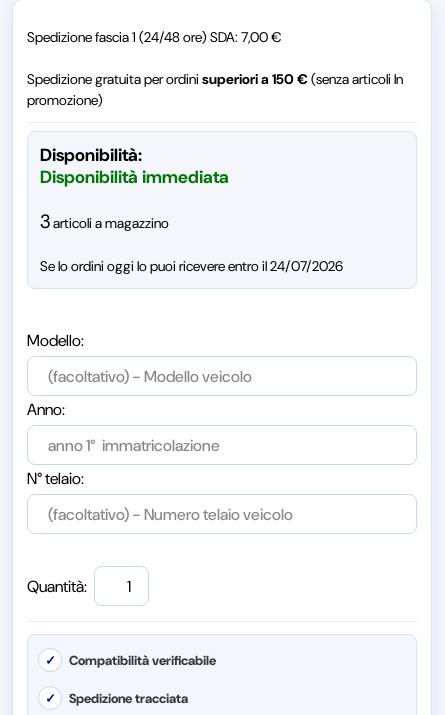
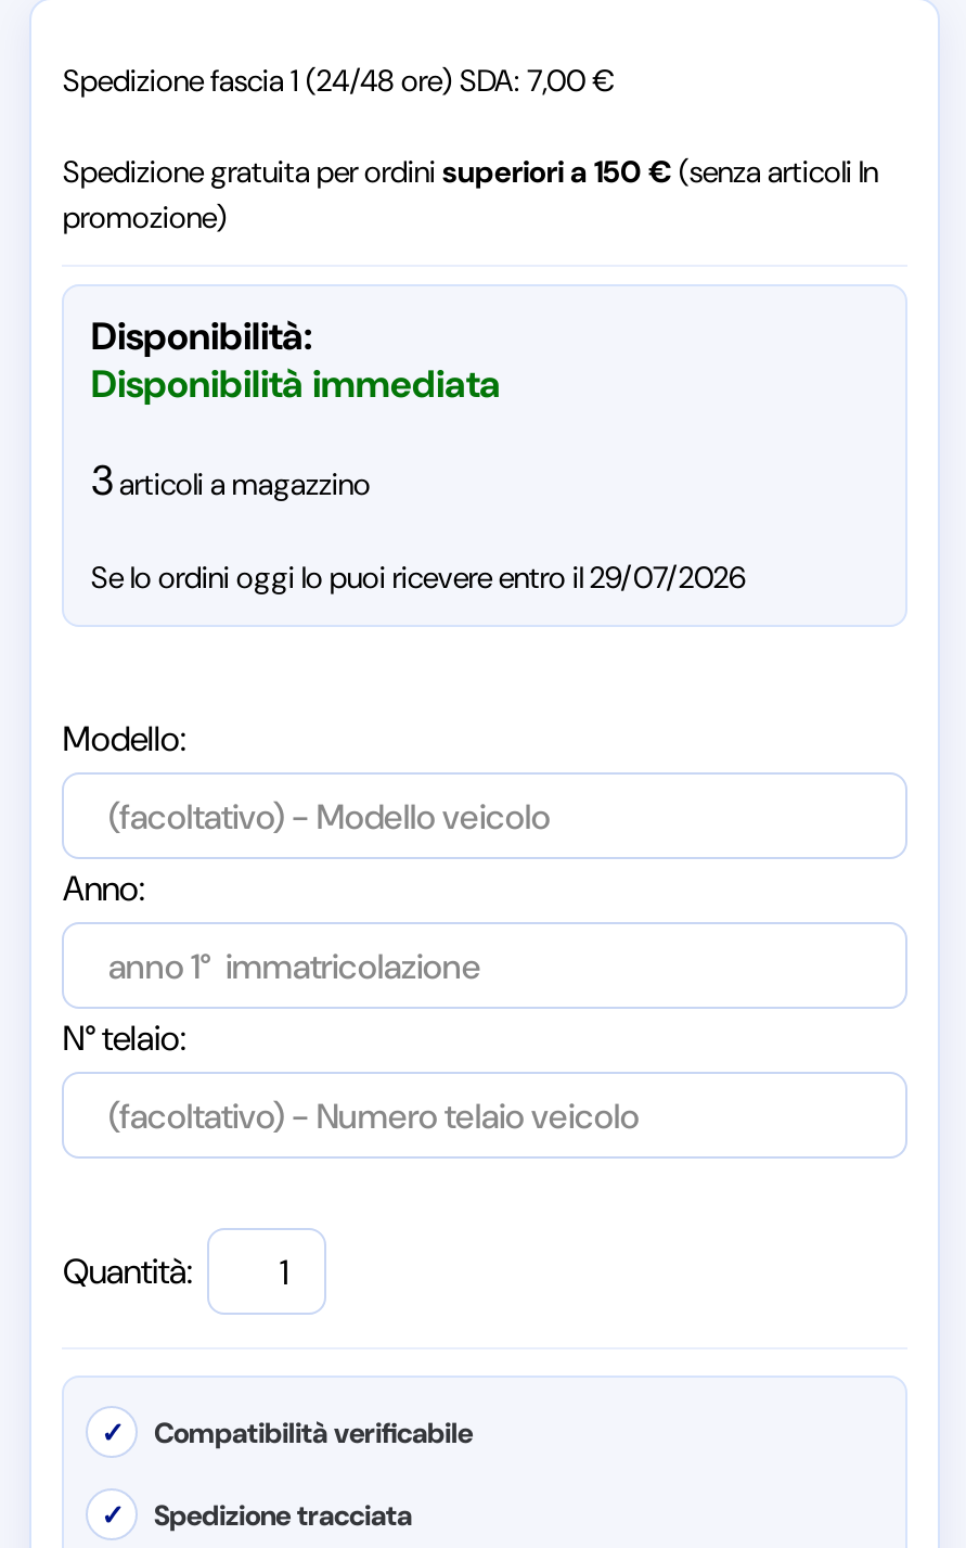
[40,257,343,275] Se lo ordini oggi lo puoi ricevere entro il 24/07/2026 -> [91,558,746,597] Se lo ordini oggi lo puoi ricevere entro il 29/07/2026

